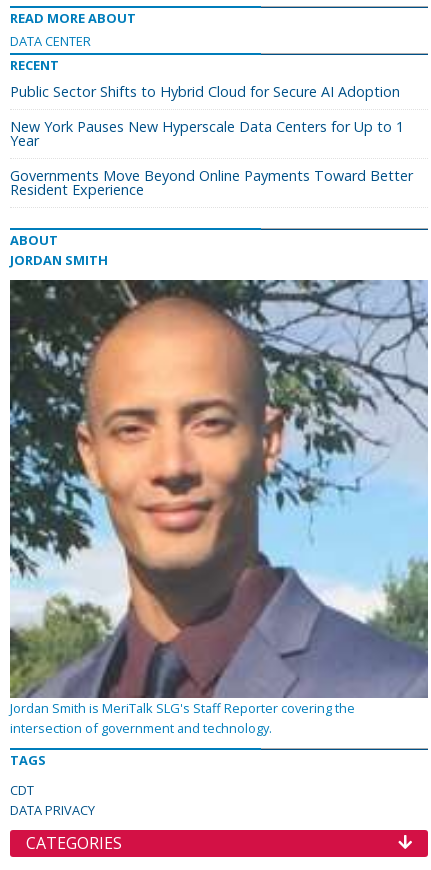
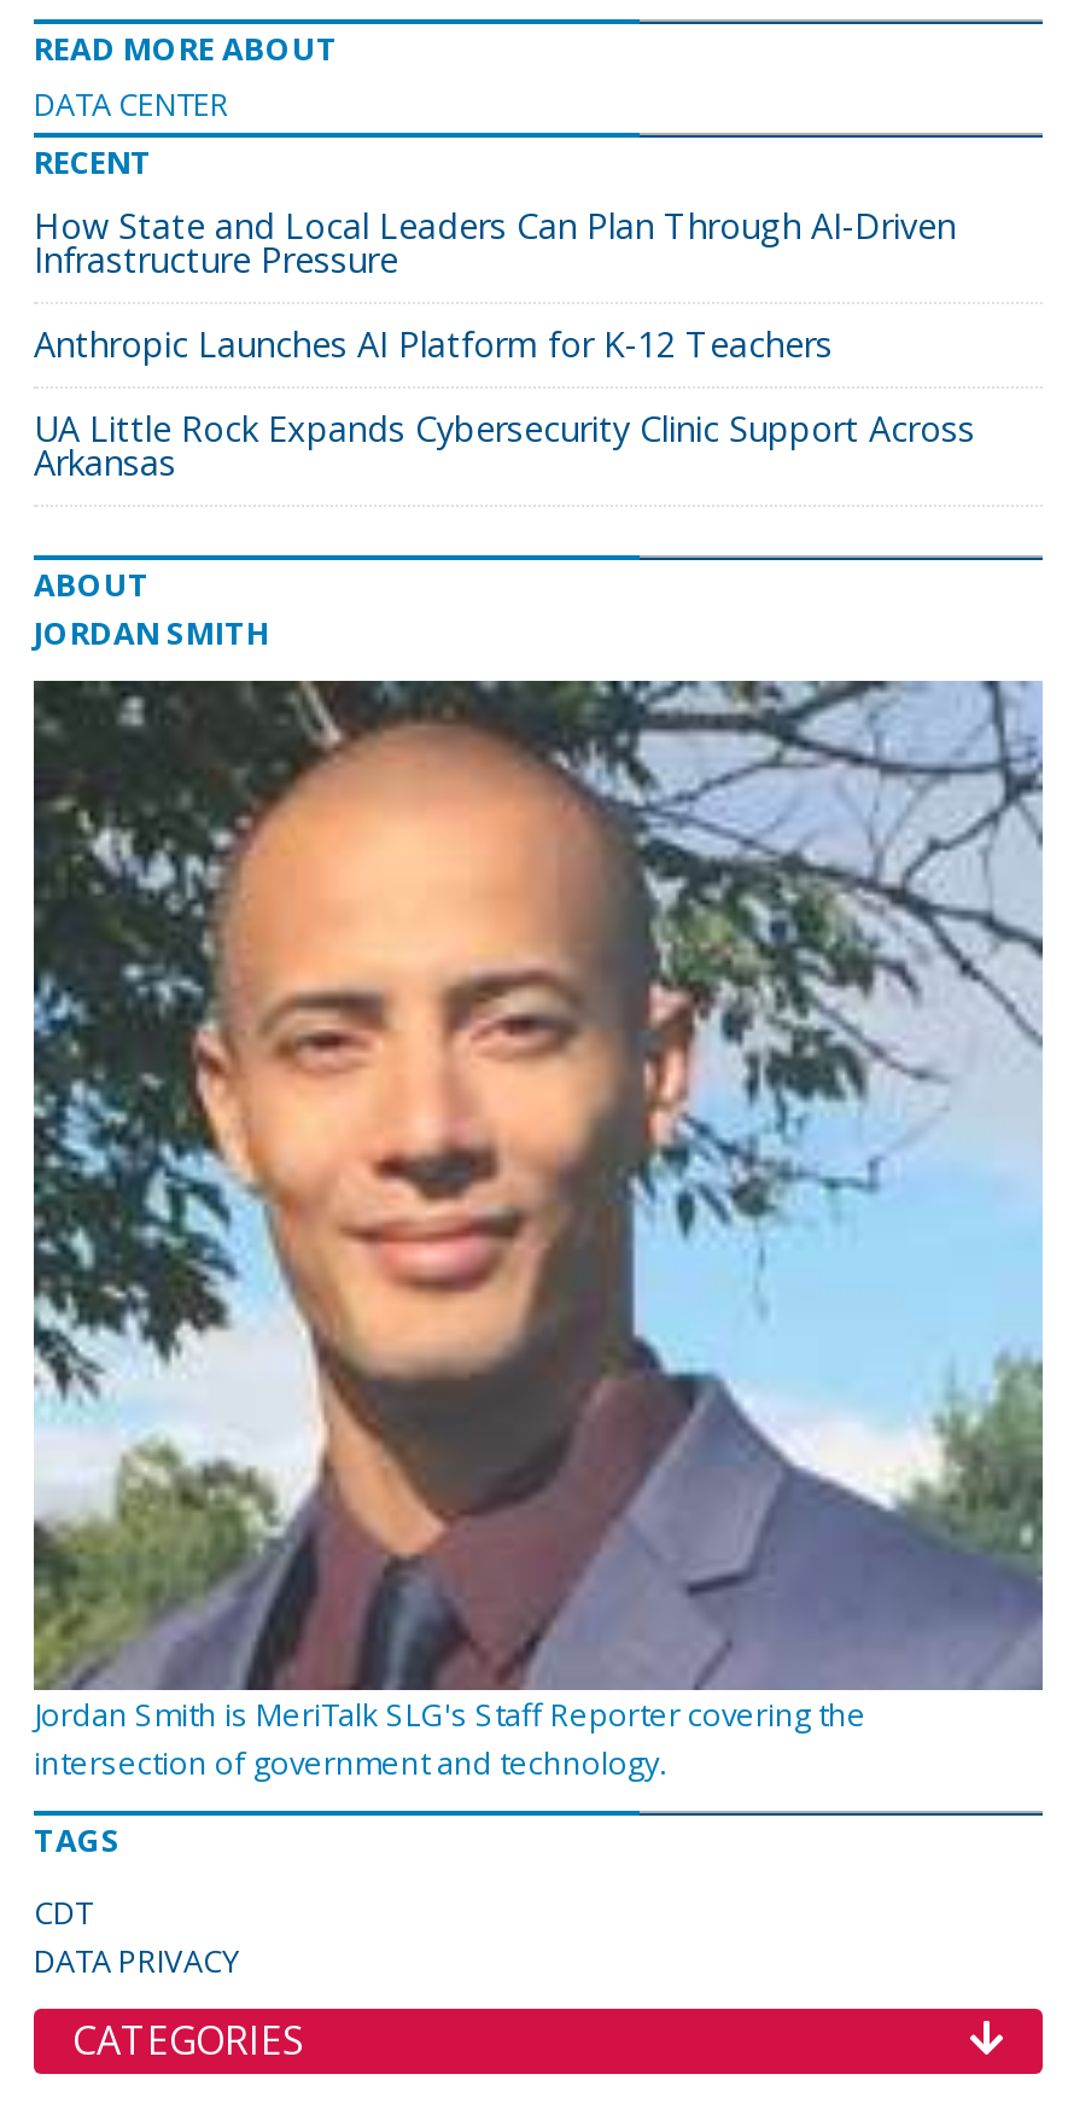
[10,82,400,101] Public Sector Shifts to Hybrid Cloud for Secure AI Adoption -> [34,203,956,282] How State and Local Leaders Can Plan Through AI-Driven | Infrastructure Pressure
[10,117,404,150] New York Pauses New Hyperscale Data Centers for Up to 1 | Year -> [34,321,833,367] Anthropic Launches AI Platform for K-12 Teachers
[10,166,413,199] Governments Move Beyond Online Payments Toward Better | Resident Experience -> [34,406,975,485] UA Little Rock Expands Cybersecurity Clinic Support Across | Arkansas

